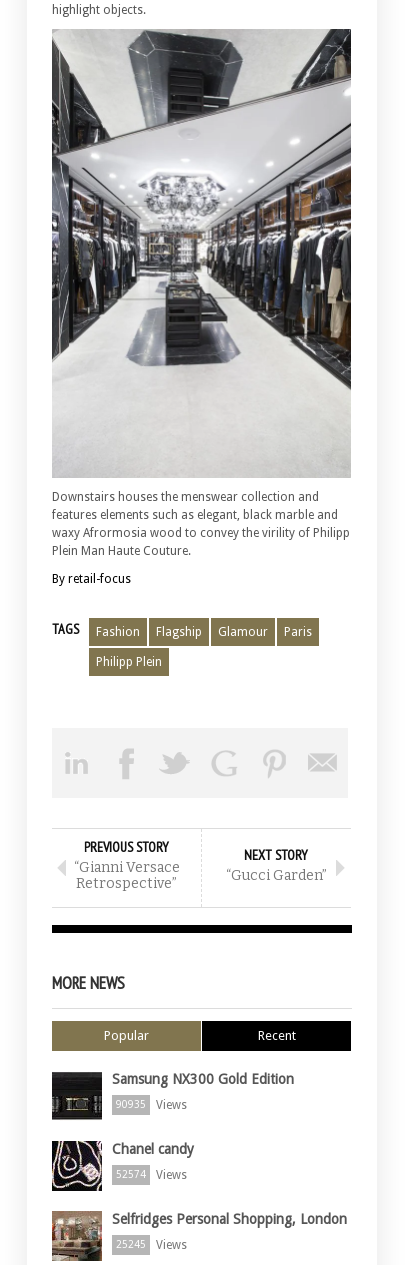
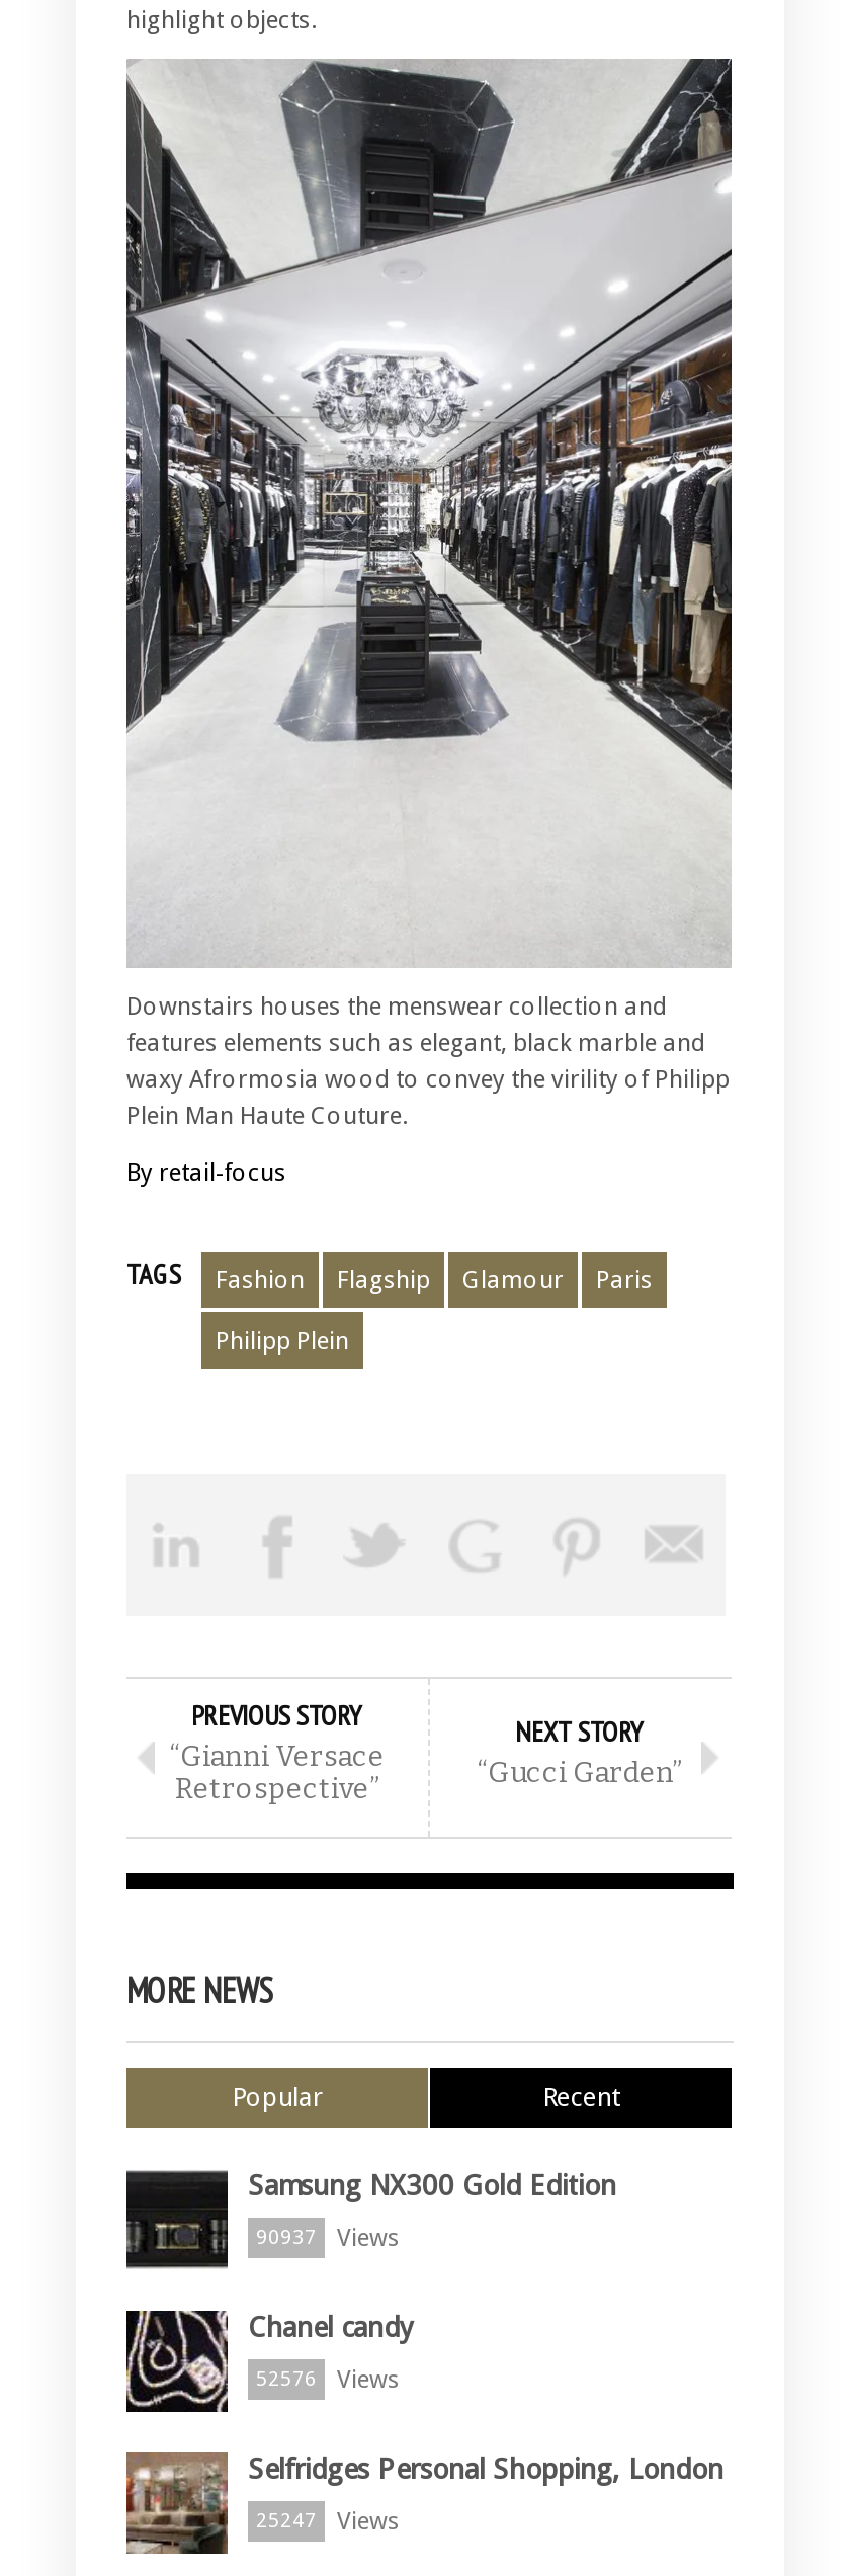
[116,1098,187,1112] 90935 Views -> [256,2223,400,2252] 90937 Views
[116,1168,187,1182] 52574 Views -> [256,2365,400,2393] 52576 Views
[116,1238,187,1252] 25245 Views -> [256,2507,400,2535] 25247 Views

